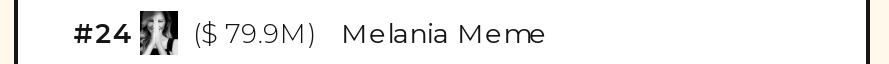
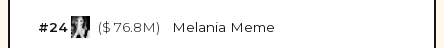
[73,17,547,49] #24 ($ 79.9M) Melania Meme -> [38,19,275,35] #24 ($ 76.8M) Melania Meme

